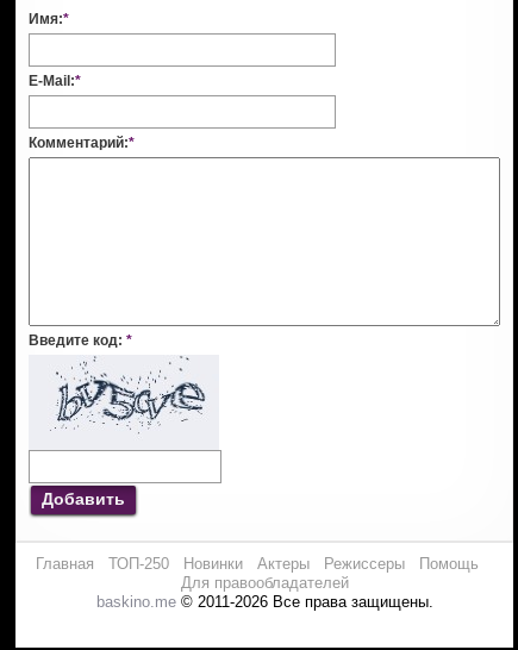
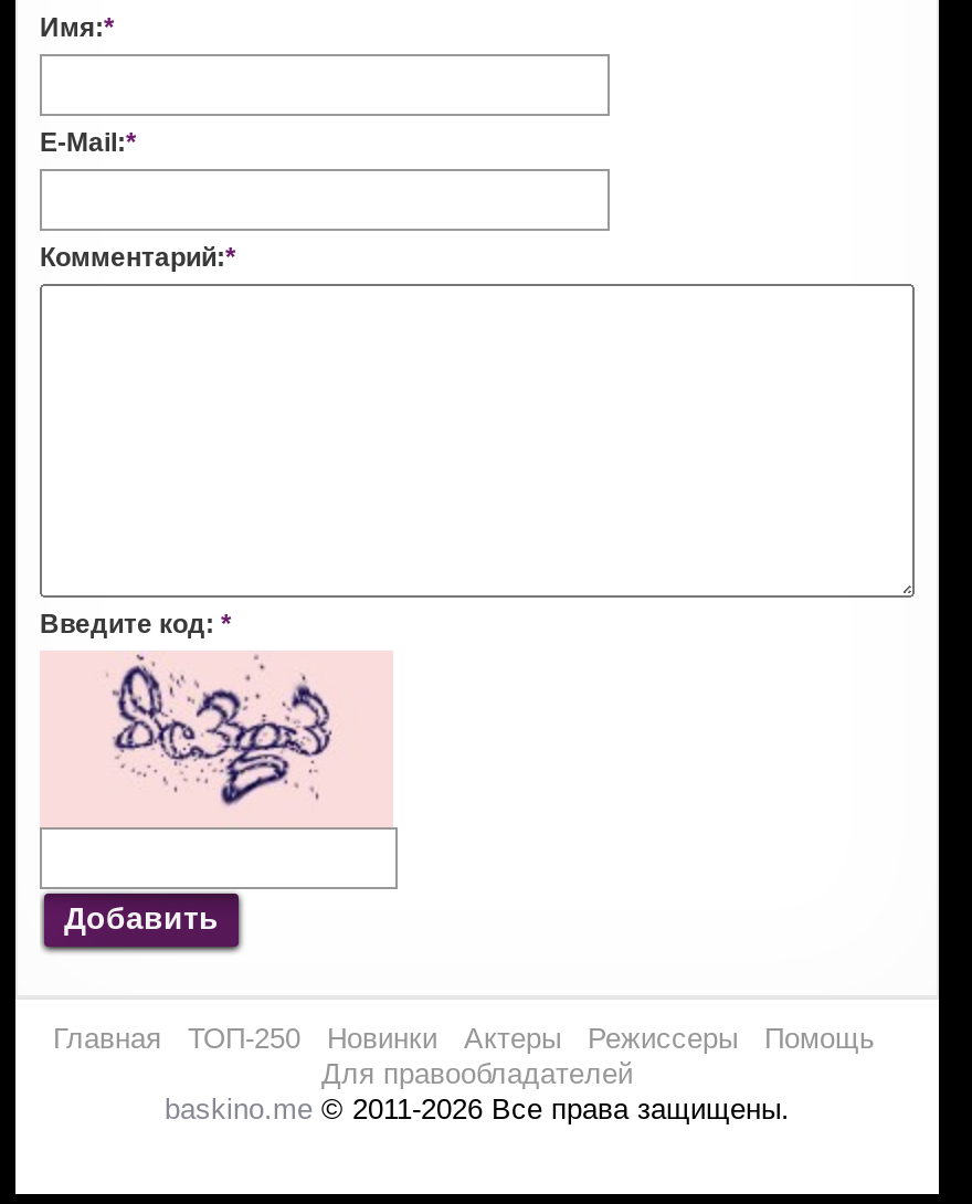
[55,356,206,438] [image] -> [91,653,367,807] [image]

